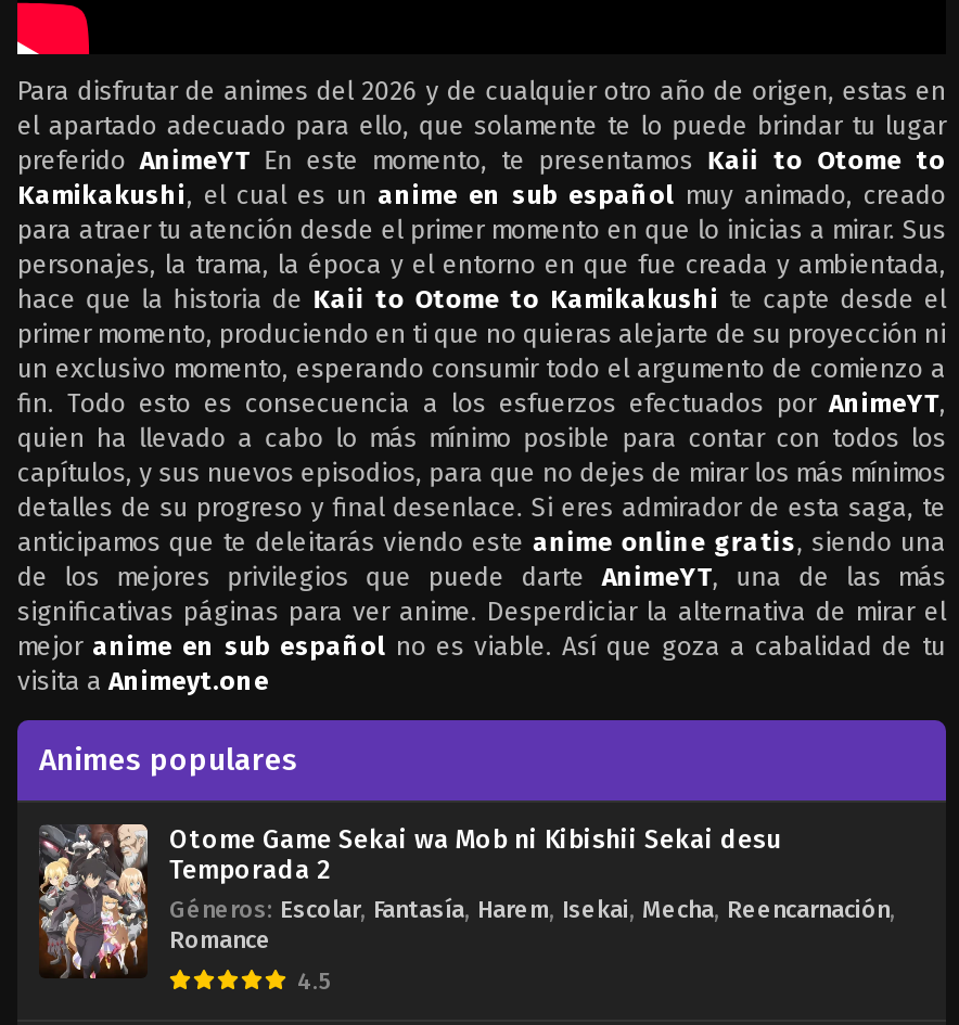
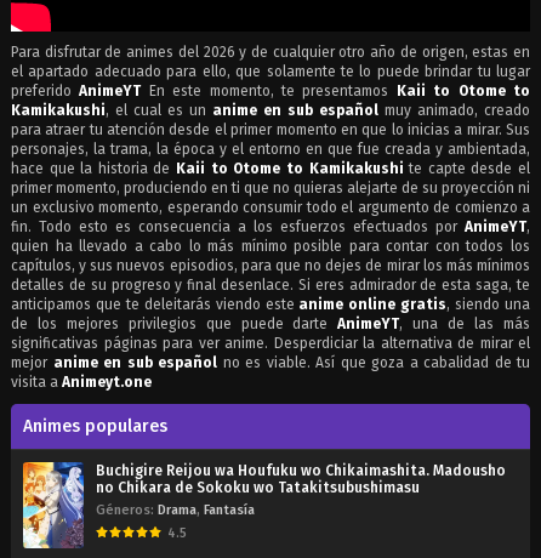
[39,822,896,1009] [image] | Otome Game Sekai wa Mob ni Kibishii Sekai desu | Temporada 2 | Géneros: Escolar, Fantasía, Harem, Isekai, Mecha, Reencarnación, | Romance -> [22,461,506,550] [image] | Buchigire Reijou wa Houfuku wo Chikaimashita. Madousho | no Chikara de Sokoku wo Tatakitsubushimasu | Géneros: Drama, Fantasía

